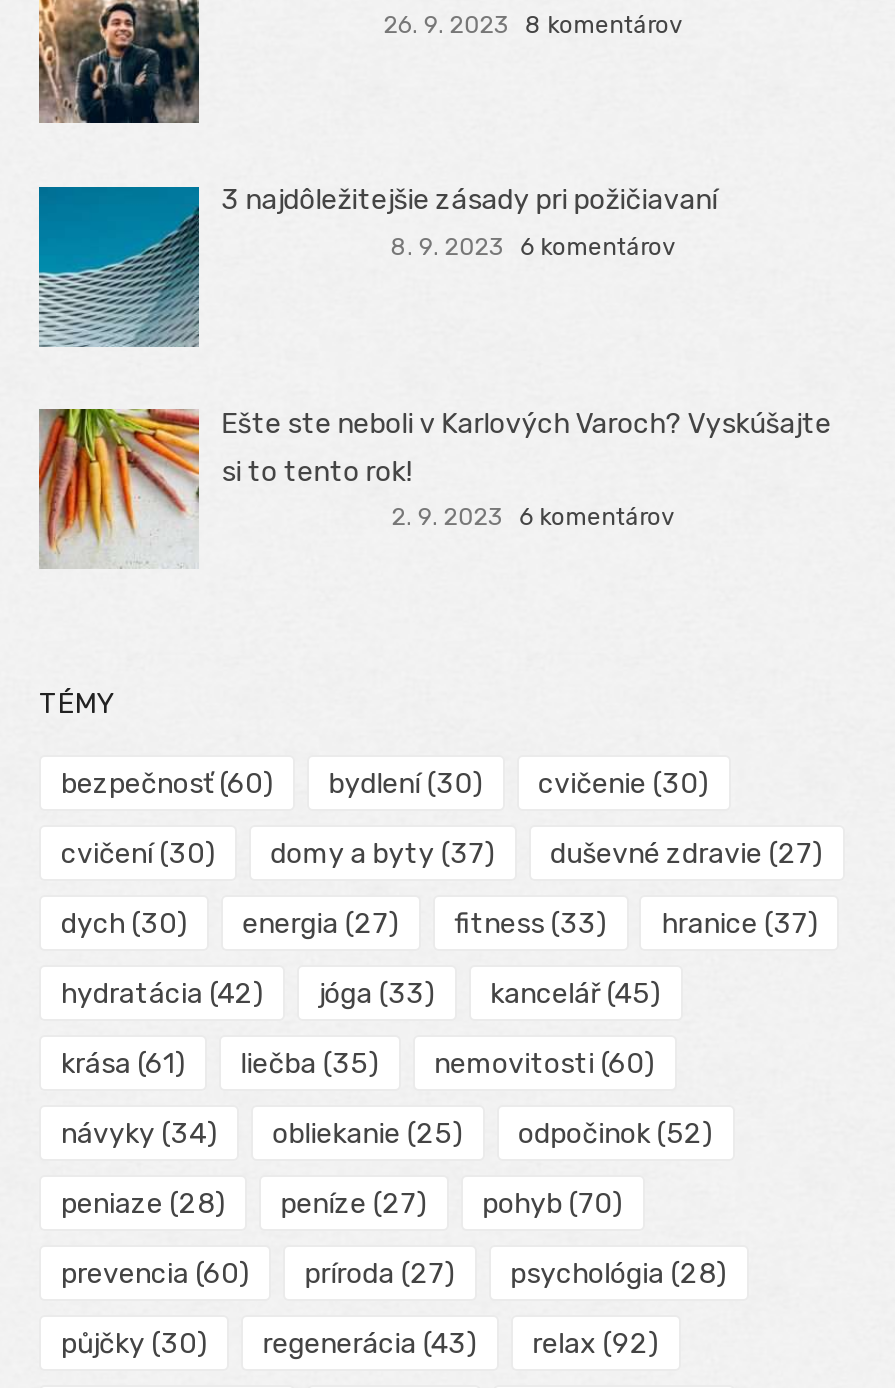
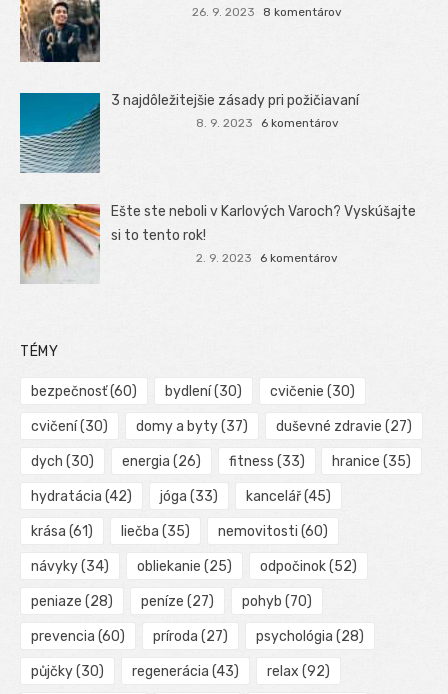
[243,906,399,940] energia (27) -> [122,453,201,470] energia (26)
[662,906,818,940] hranice (37) -> [332,453,411,470] hranice (35)

